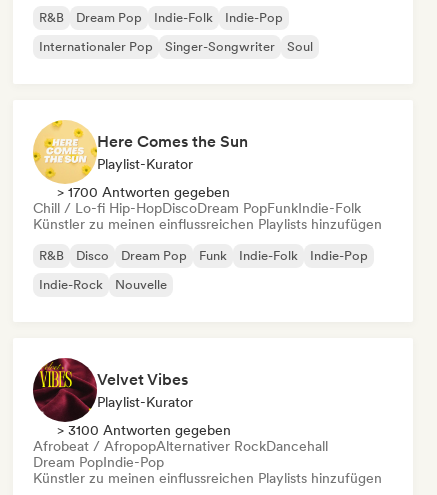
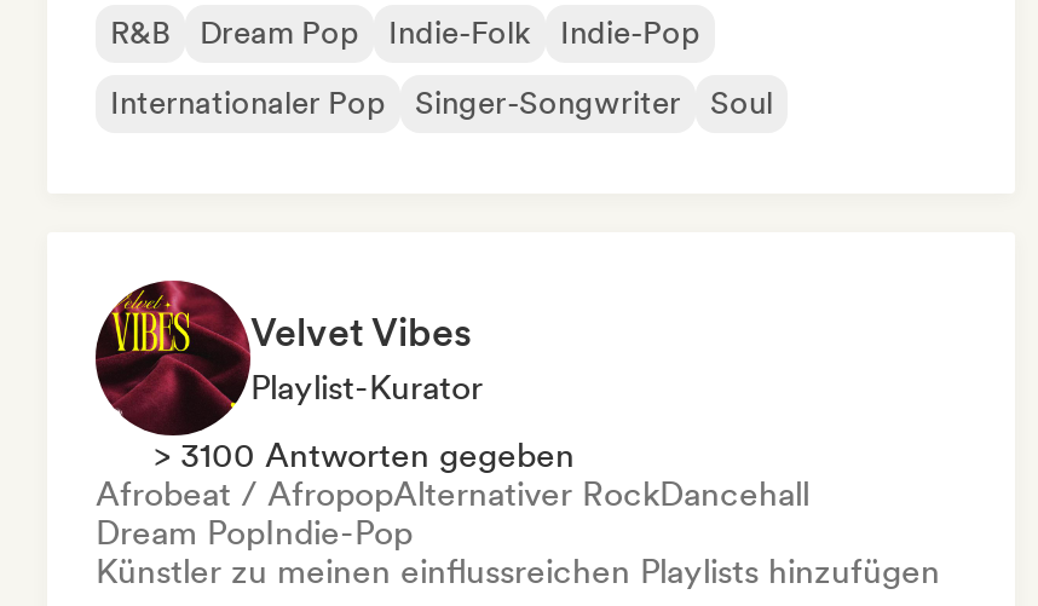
[32,119,382,292] [image] | Here Comes the Sun | Playlist-Kurator | > 1700 Antworten gegeben | Chill / Lo-fi Hip-HopDiscoDream PopFunkIndie-Folk | Künstler zu meinen einflussreichen Playlists hinzufügen | R&B | Disco | Dream Pop | Funk | Indie-Folk | Indie-Pop | Indie-Rock | Nouvelle -> none

